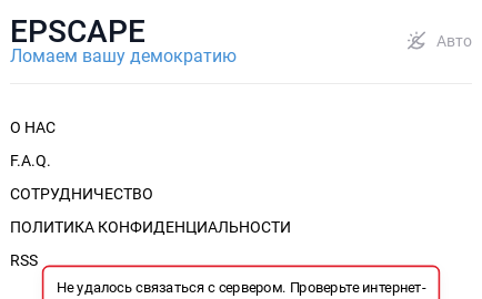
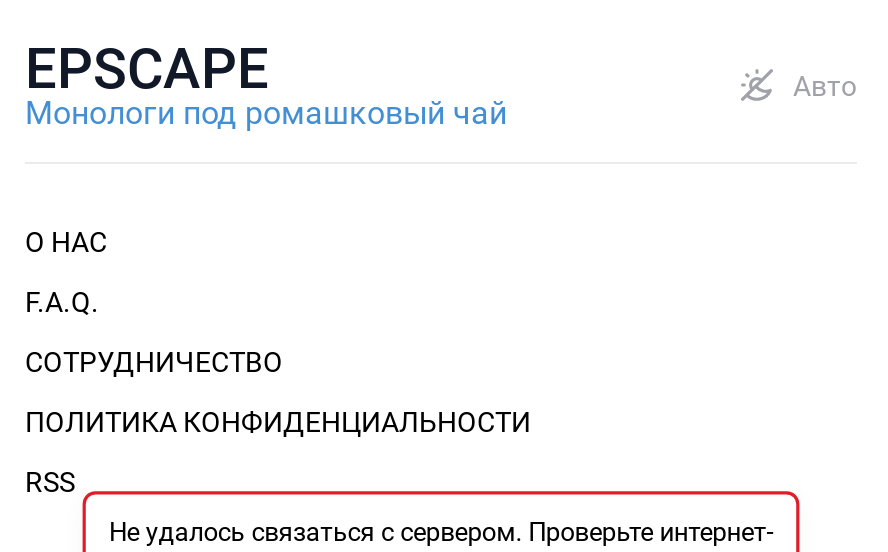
[10,45,237,66] Ломаем вашу демократию -> [25,94,507,132] Монологи под ромашковый чай

